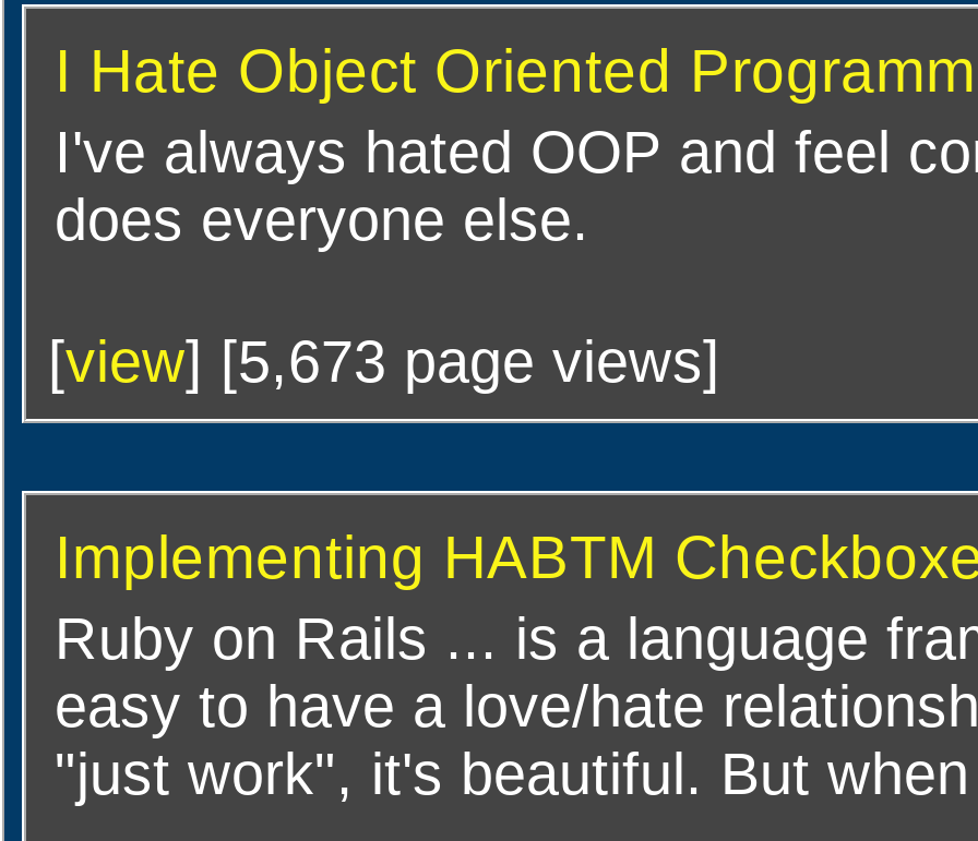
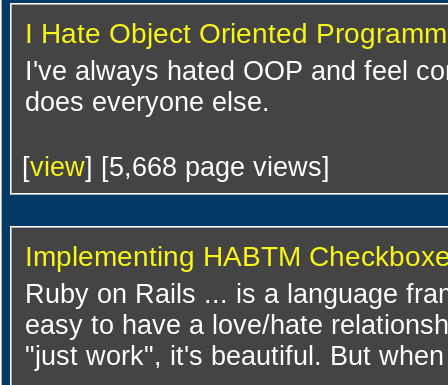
[48,329,720,395] [view] [5,673 page views] -> [22,152,330,182] [view] [5,668 page views]

